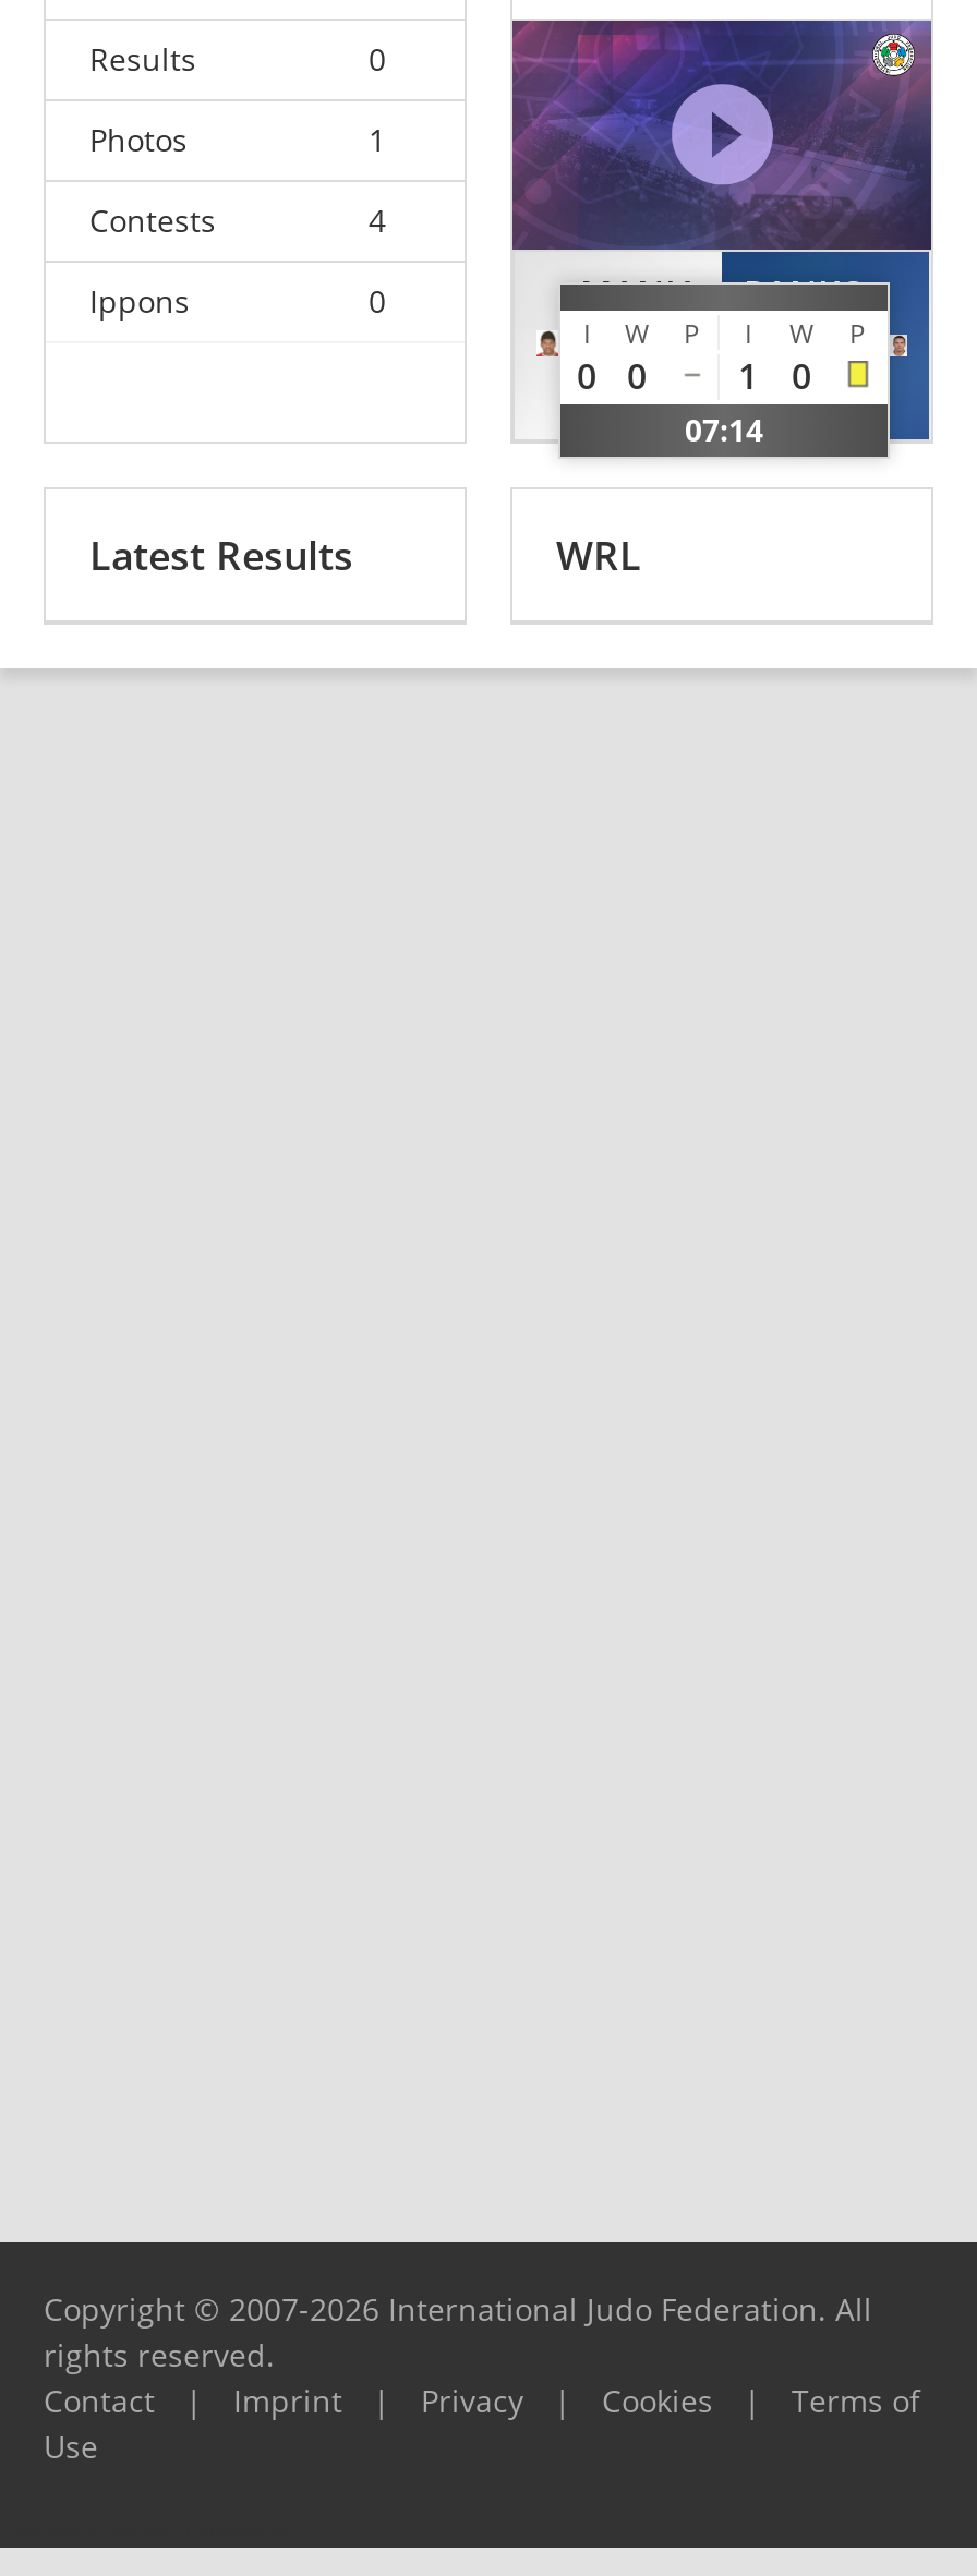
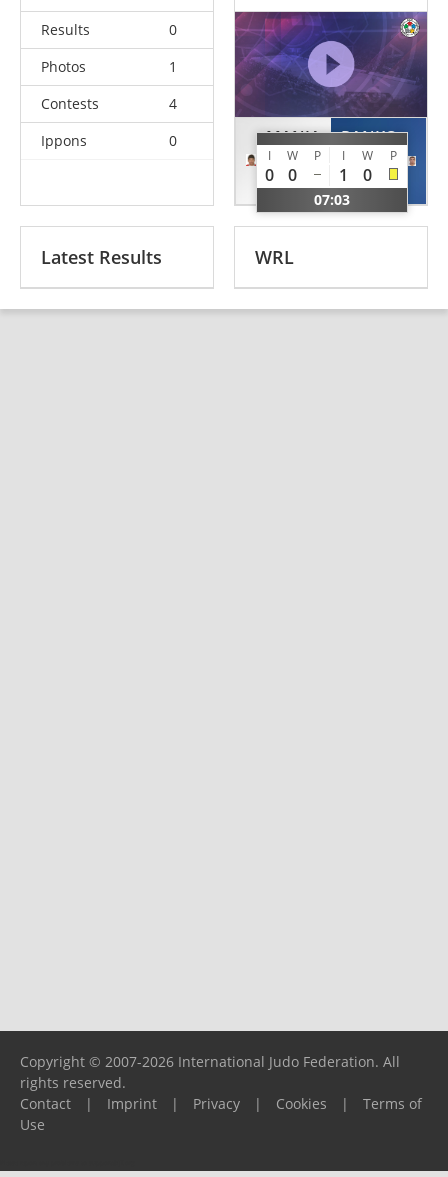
[685,410,763,451] 07:14 -> [314,190,350,209] 07:03

